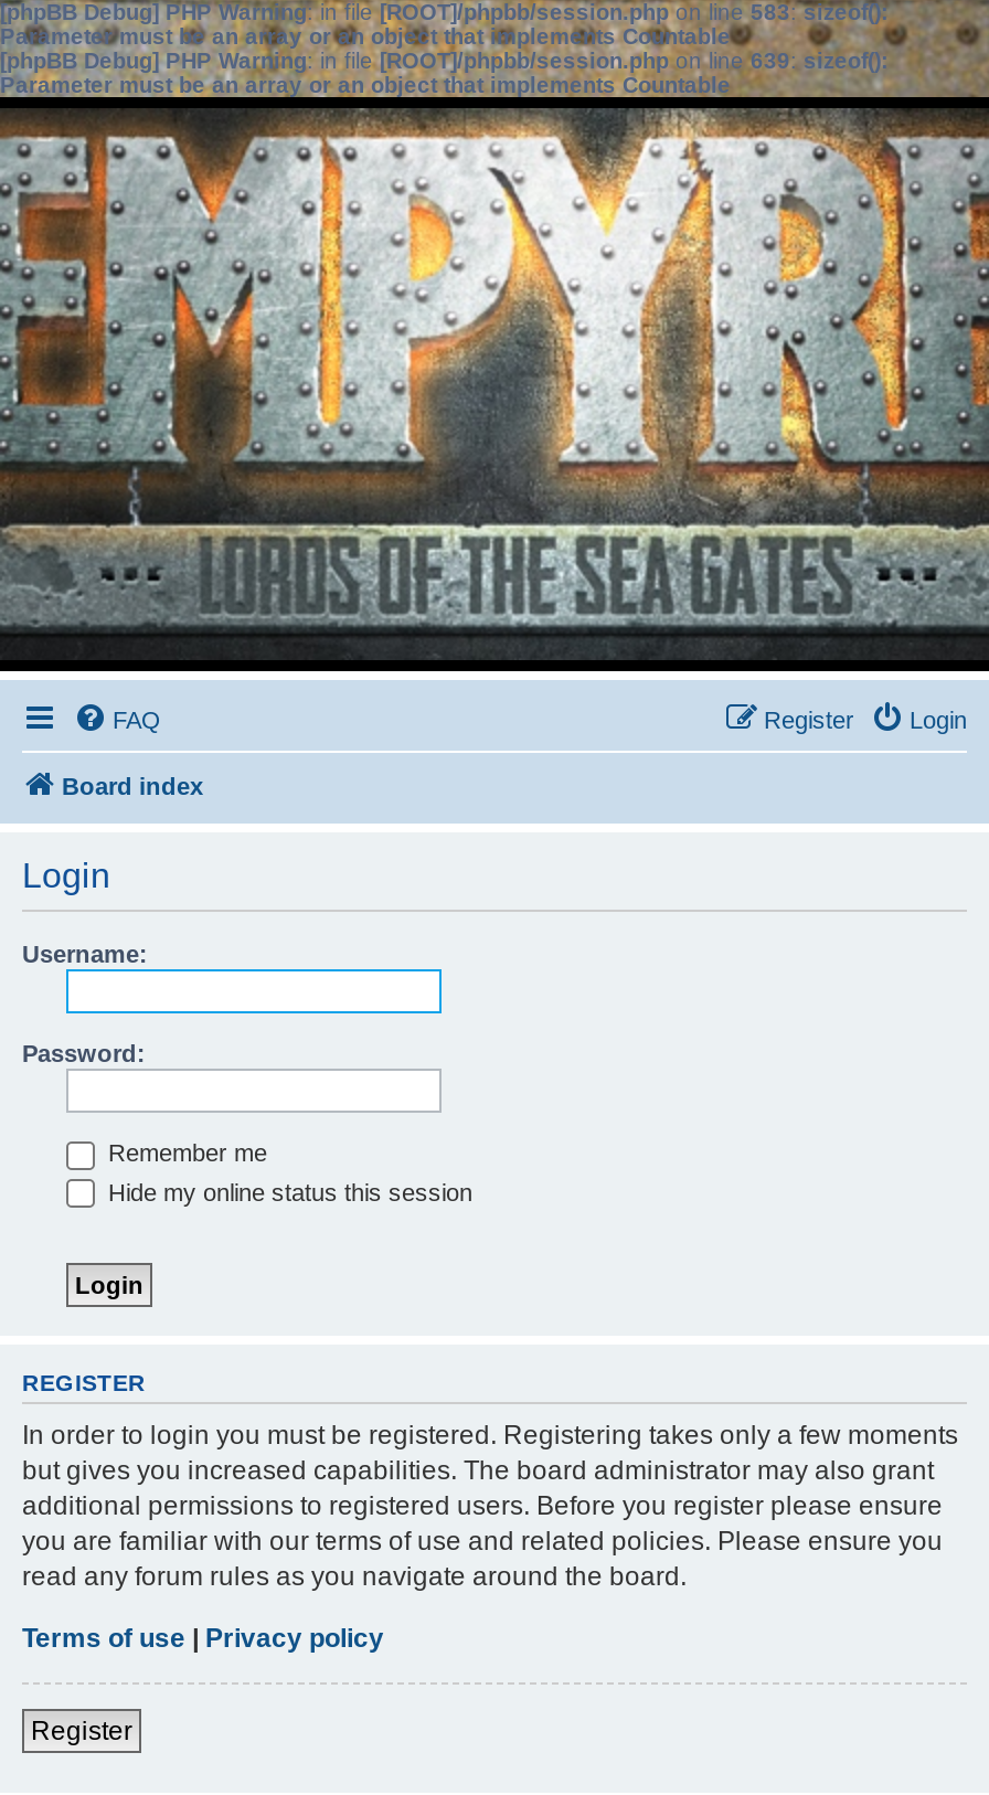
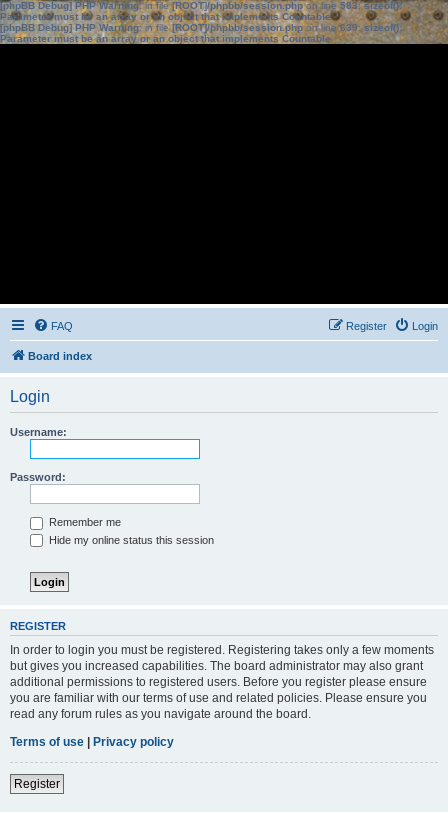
[7,106,982,660] [image] -> none

